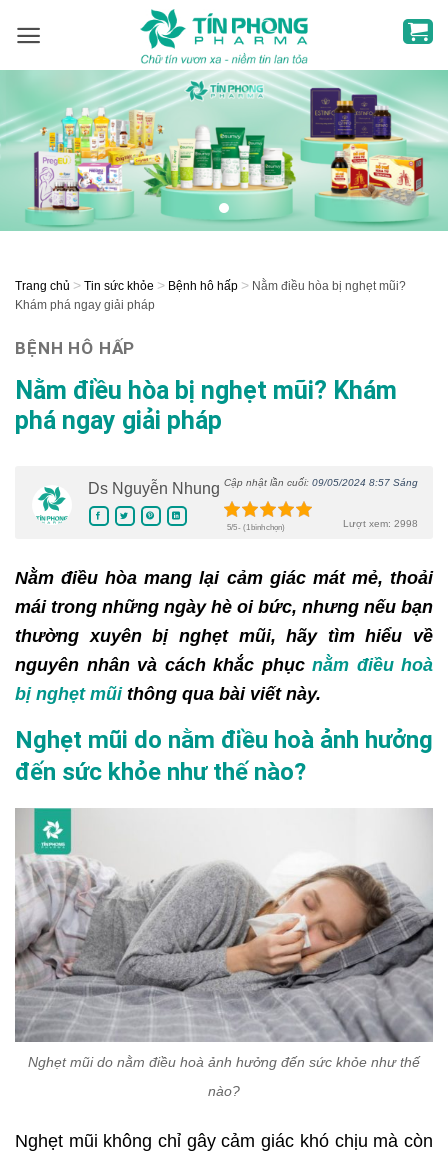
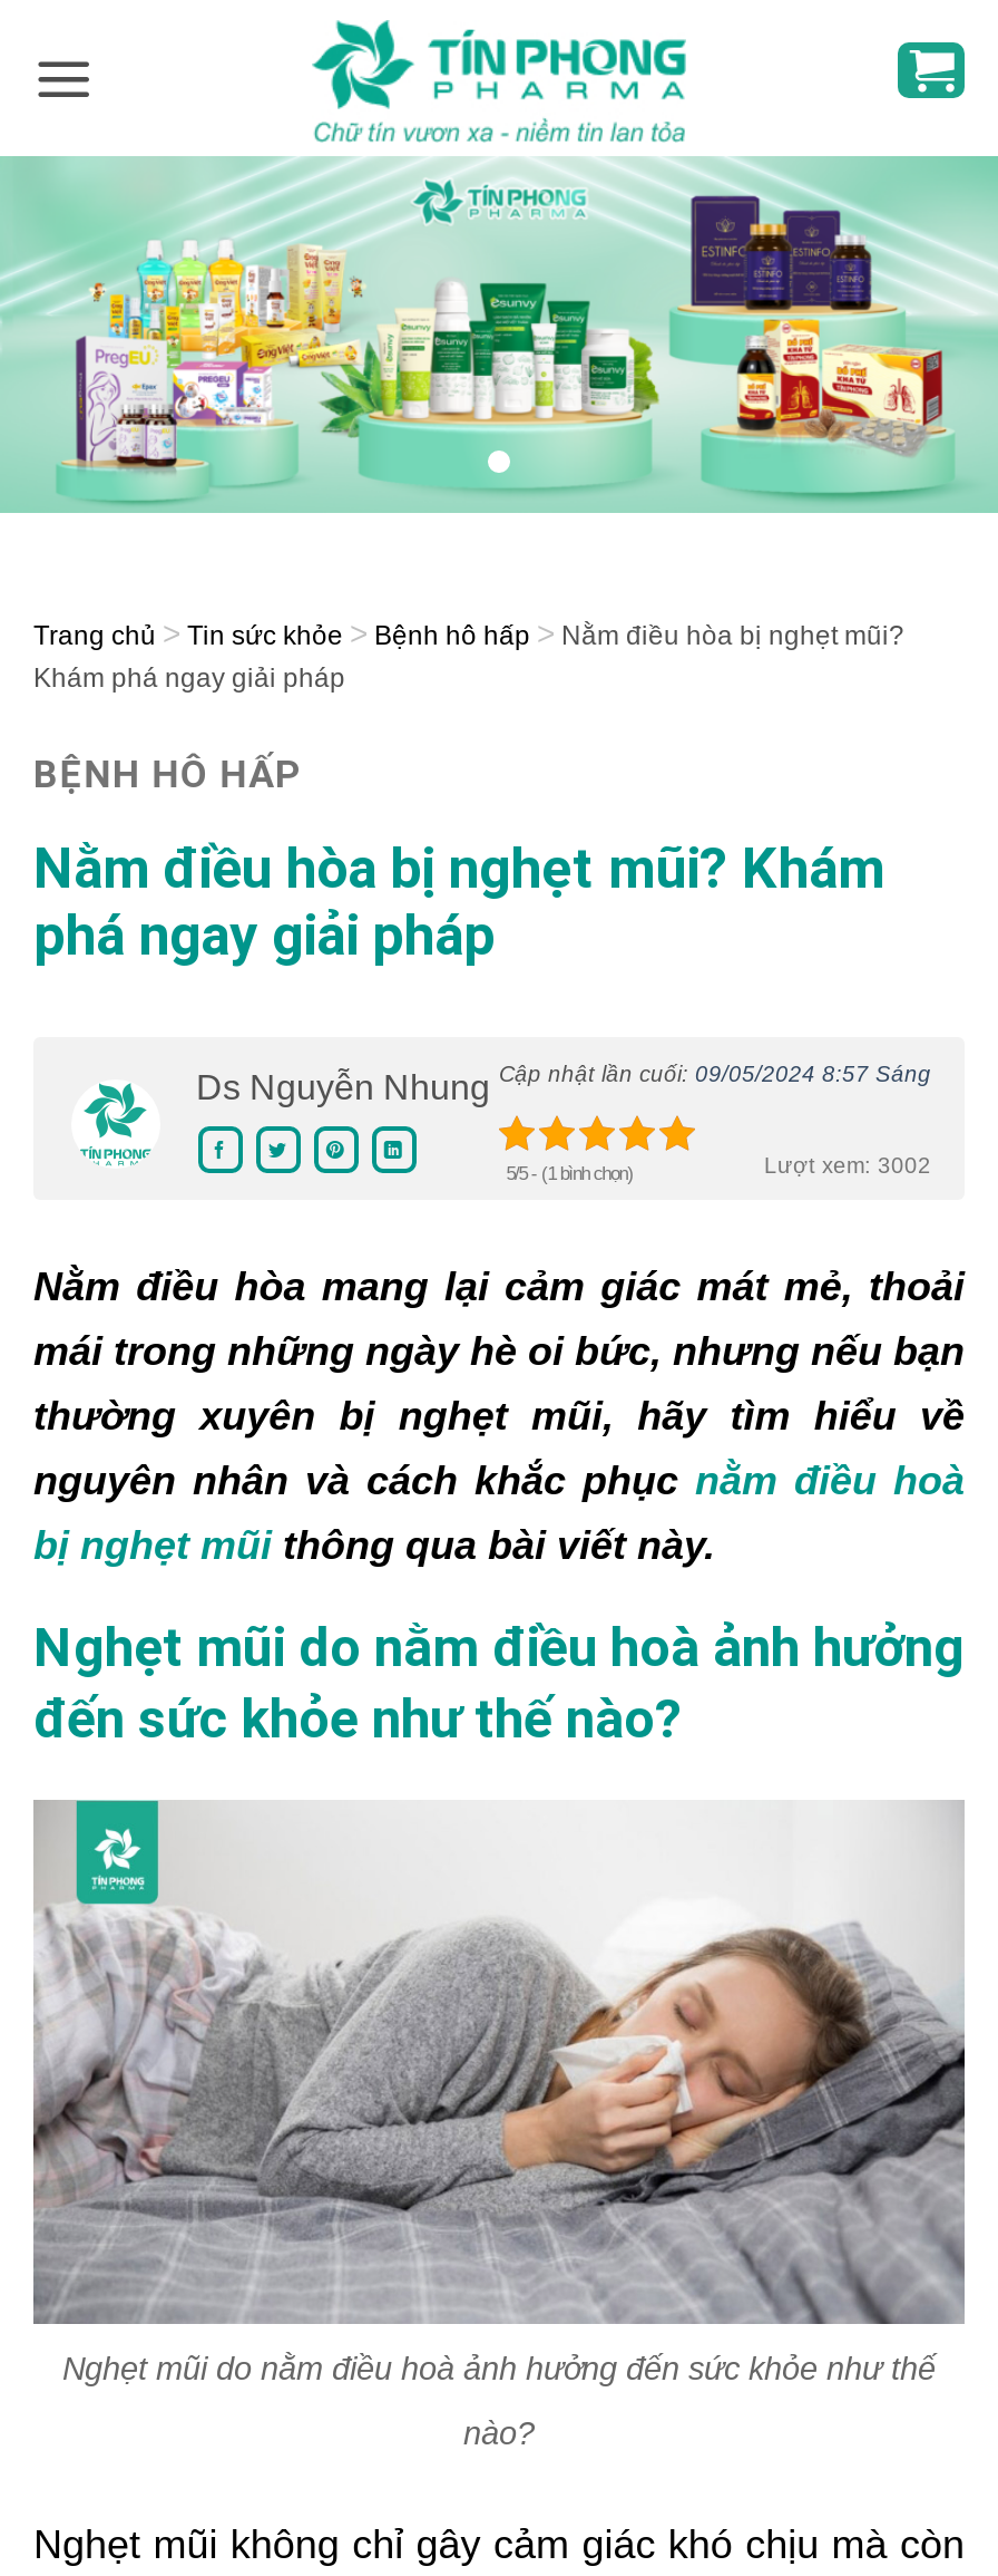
[343,517,418,528] Lượt xem: 2998 -> [764,1153,931,1178] Lượt xem: 3002

